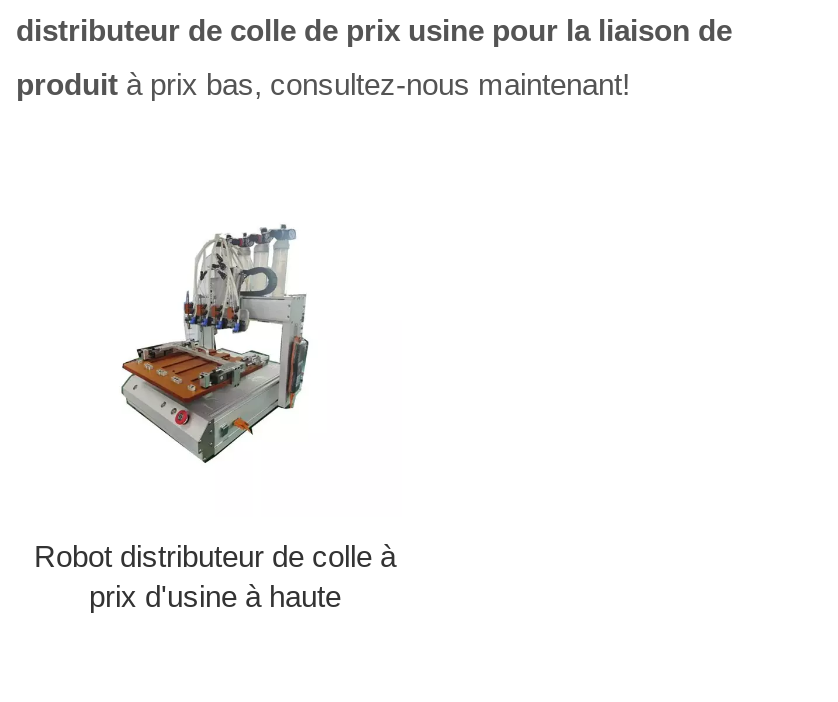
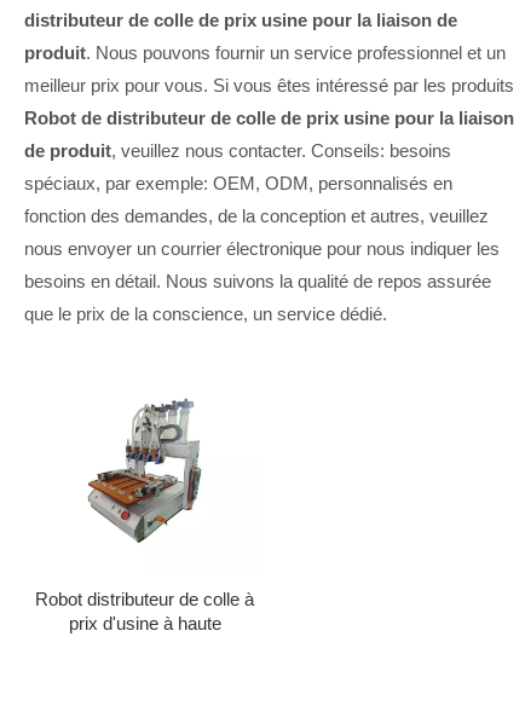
[16,67,630,101] produit à prix bas, consultez-nous maintenant! -> [24,42,514,324] produit. Nous pouvons fournir un service professionnel et un | meilleur prix pour vous. Si vous êtes intéressé par les produits | Robot de distributeur de colle de prix usine pour la liaison | de produit, veuillez nous contacter. Conseils: besoins | spéciaux, par exemple: OEM, ODM, personnalisés en | fonction des demandes, de la conception et autres, veuillez | nous envoyer un courrier électronique pour nous indiquer les | besoins en détail. Nous suivons la qualité de repos assurée | que le prix de la conscience, un service dédié.

